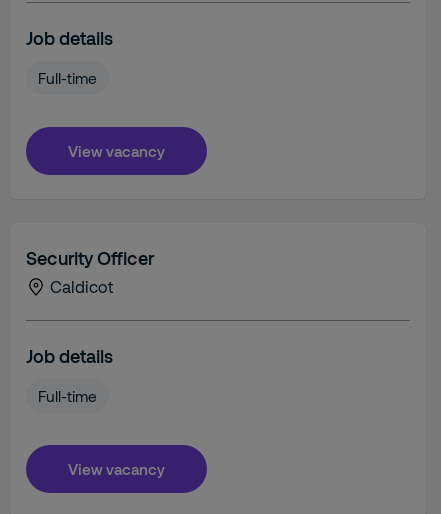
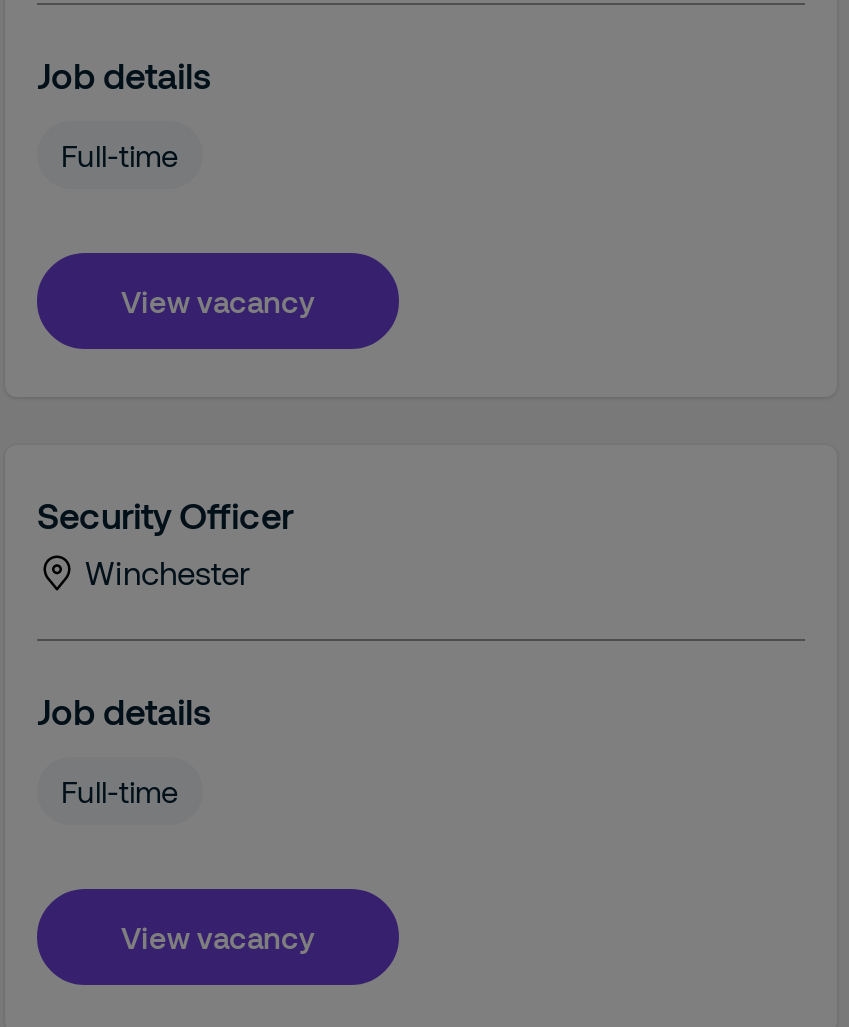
[50,277,113,296] Caldicot -> [85,553,251,591] Winchester

